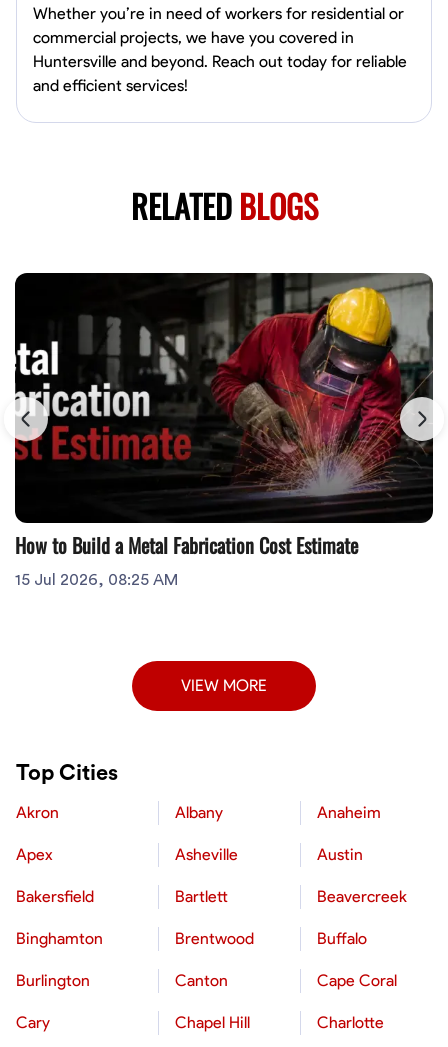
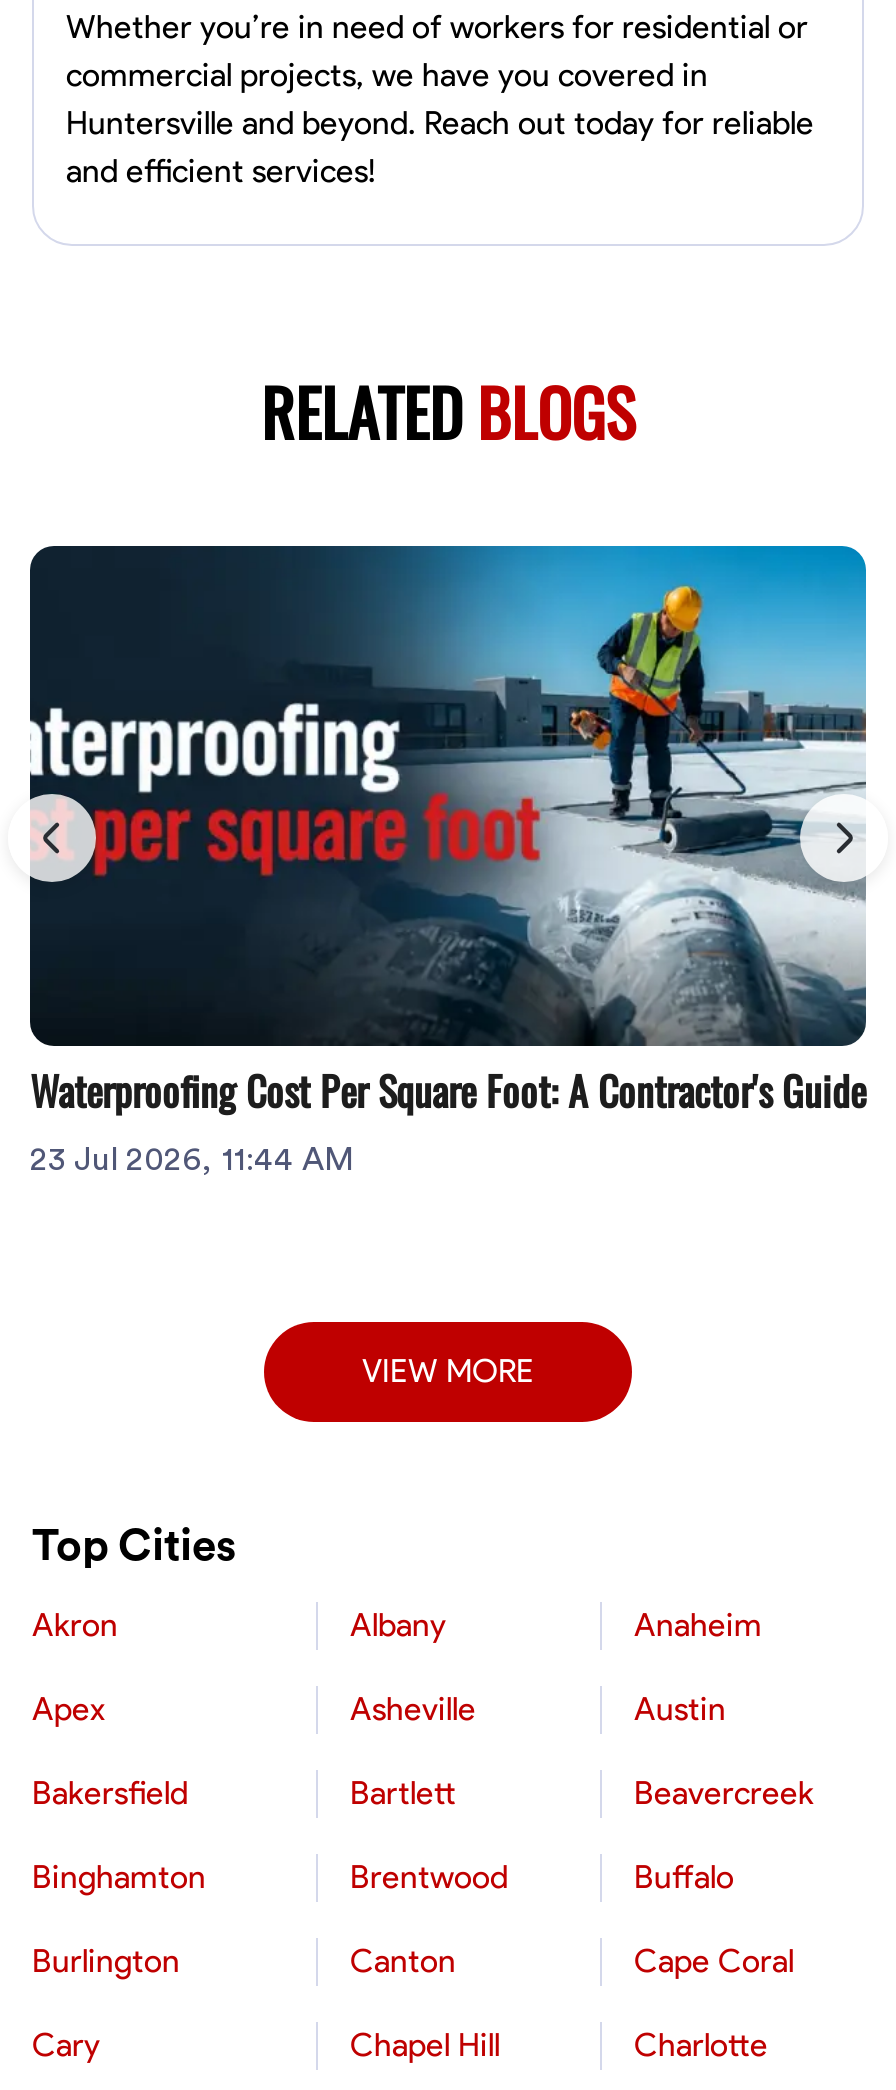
[14,272,434,588] [image] | How to Build a Metal Fabrication Cost Estimate | 15 Jul 2026, 08:25 AM -> [28,544,868,1176] [image] | Waterproofing Cost Per Square Foot: A Contractor's Guide | 23 Jul 2026, 11:44 AM

